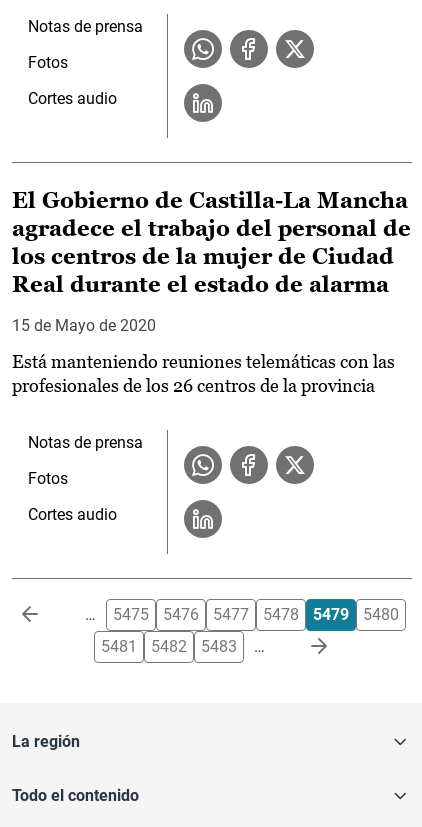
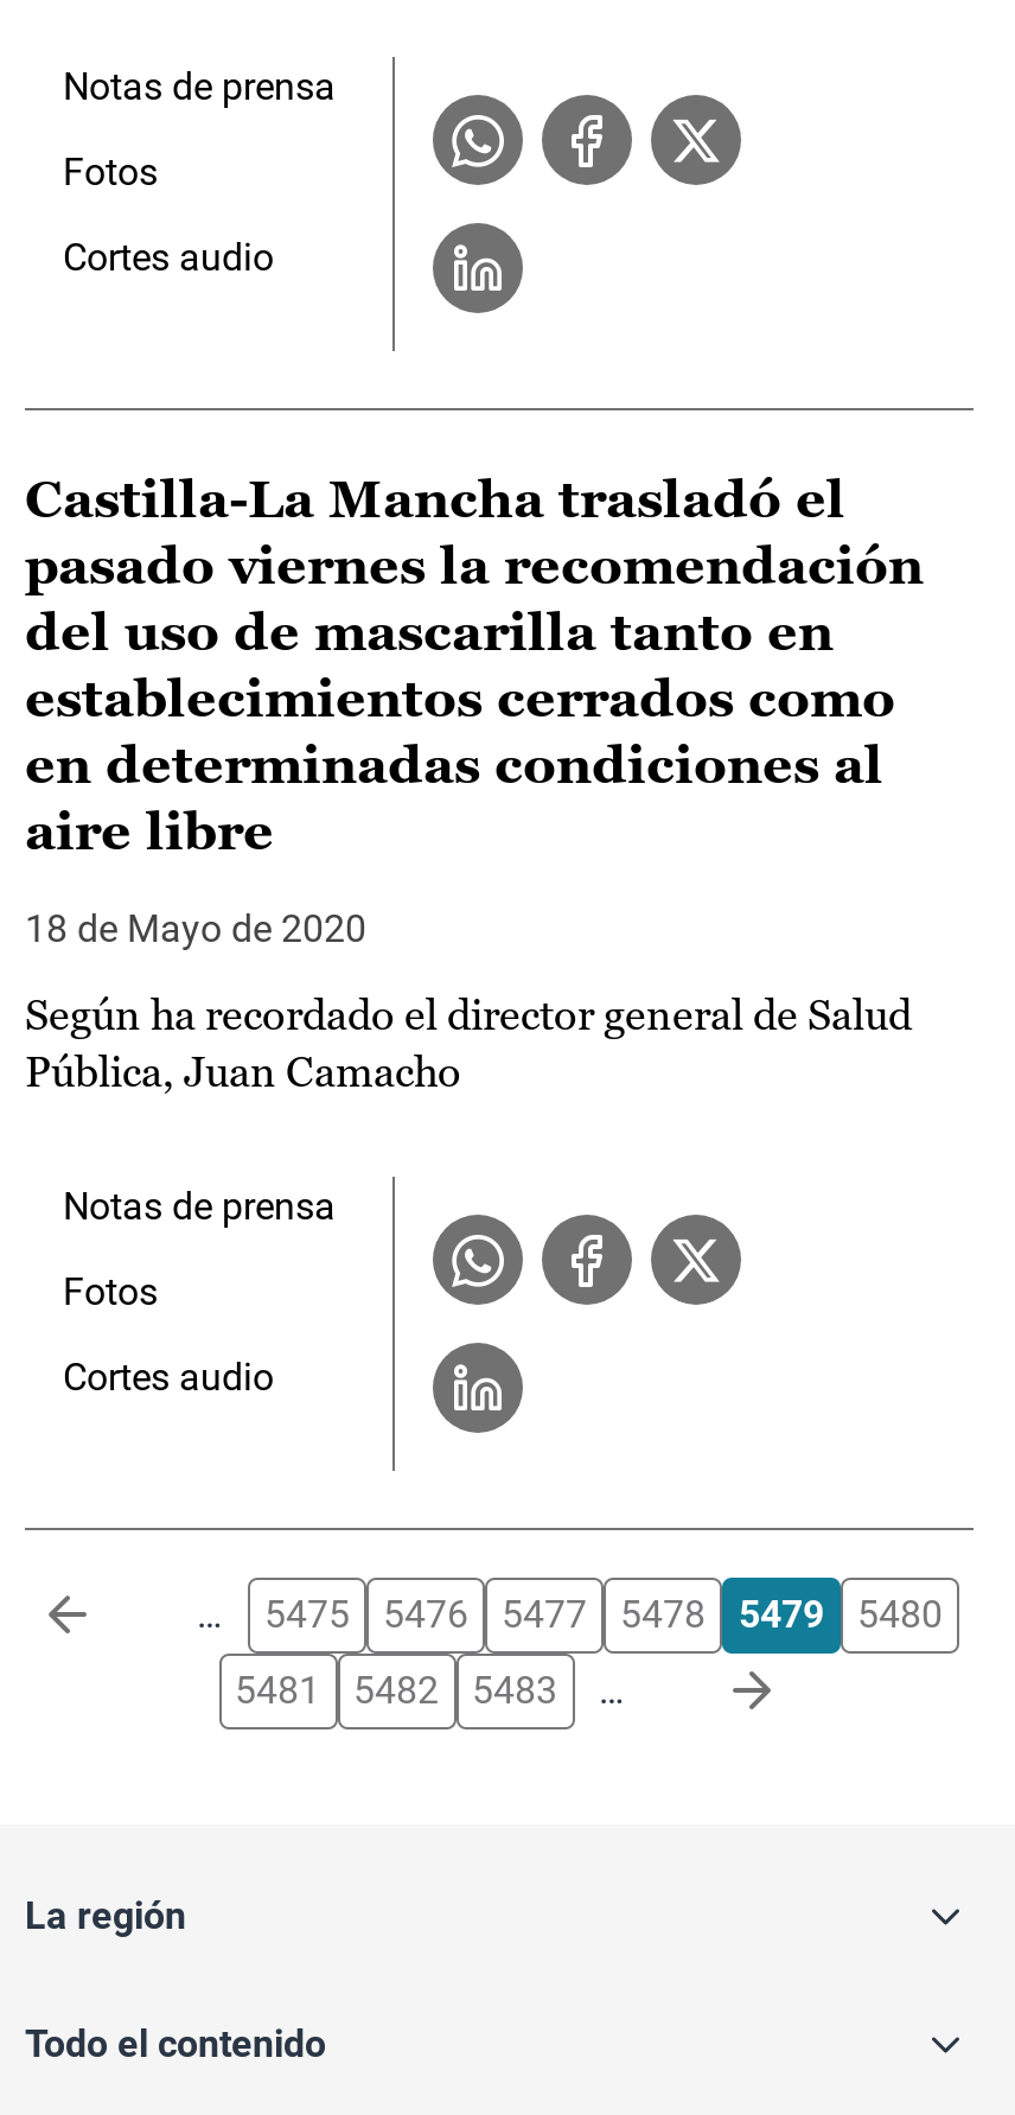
[12,188,411,297] El Gobierno de Castilla-La Mancha | agradece el trabajo del personal de | los centros de la mujer de Ciudad | Real durante el estado de alarma -> [25,470,924,861] Castilla-La Mancha trasladó el | pasado viernes la recomendación | del uso de mascarilla tanto en | establecimientos cerrados como | en determinadas condiciones al | aire libre
[12,316,156,335] 15 de Mayo de 2020 -> [25,906,366,952] 18 de Mayo de 2020
[12,351,395,396] Está manteniendo reuniones telemáticas con las | profesionales de los 26 centros de la provincia -> [25,990,912,1096] Según ha recordado el director general de Salud | Pública, Juan Camacho

